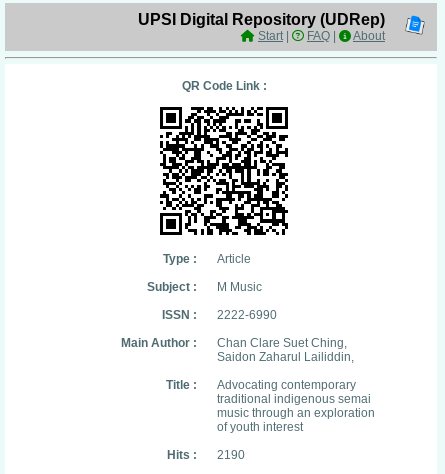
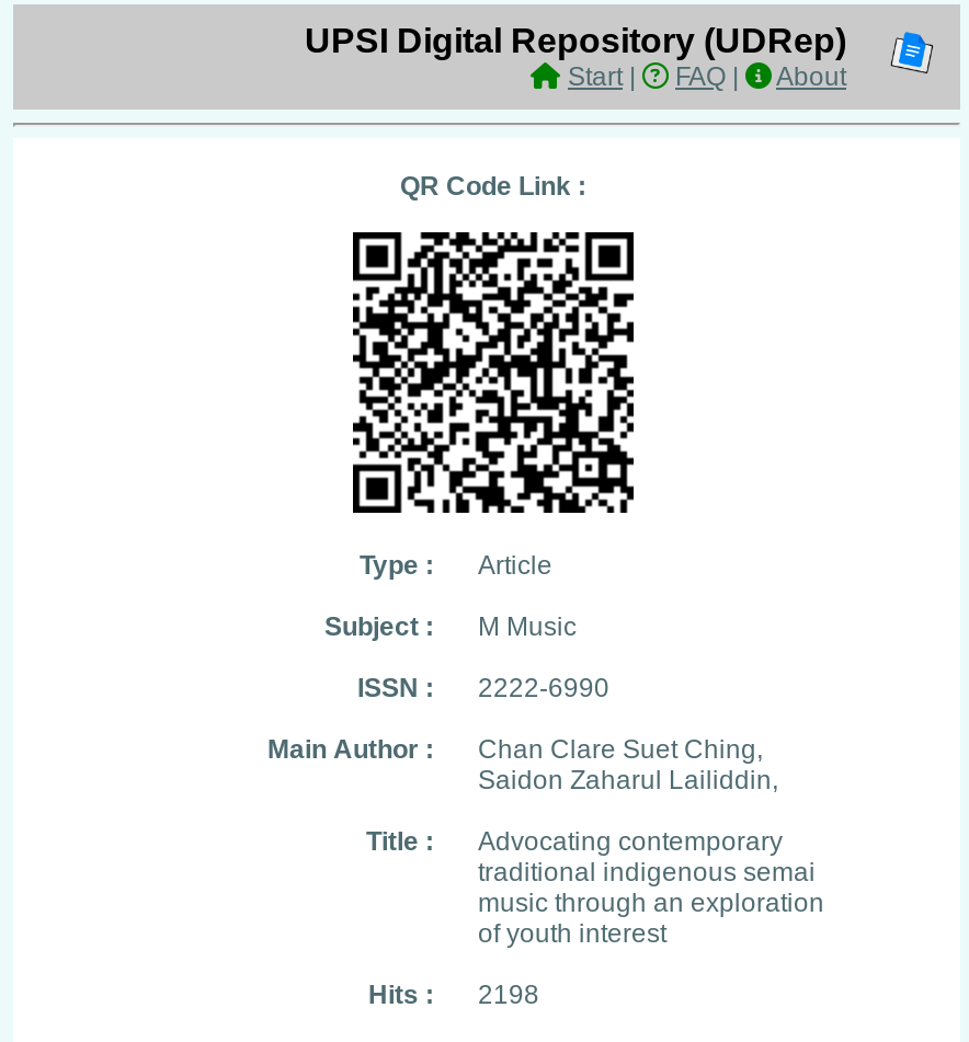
[167,448,245,462] Hits : 2190 -> [368,980,539,1010] Hits : 2198

